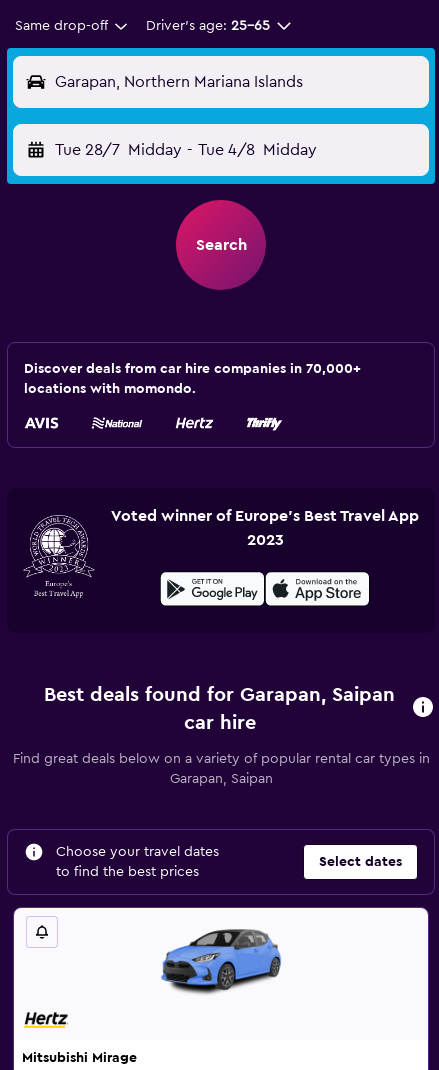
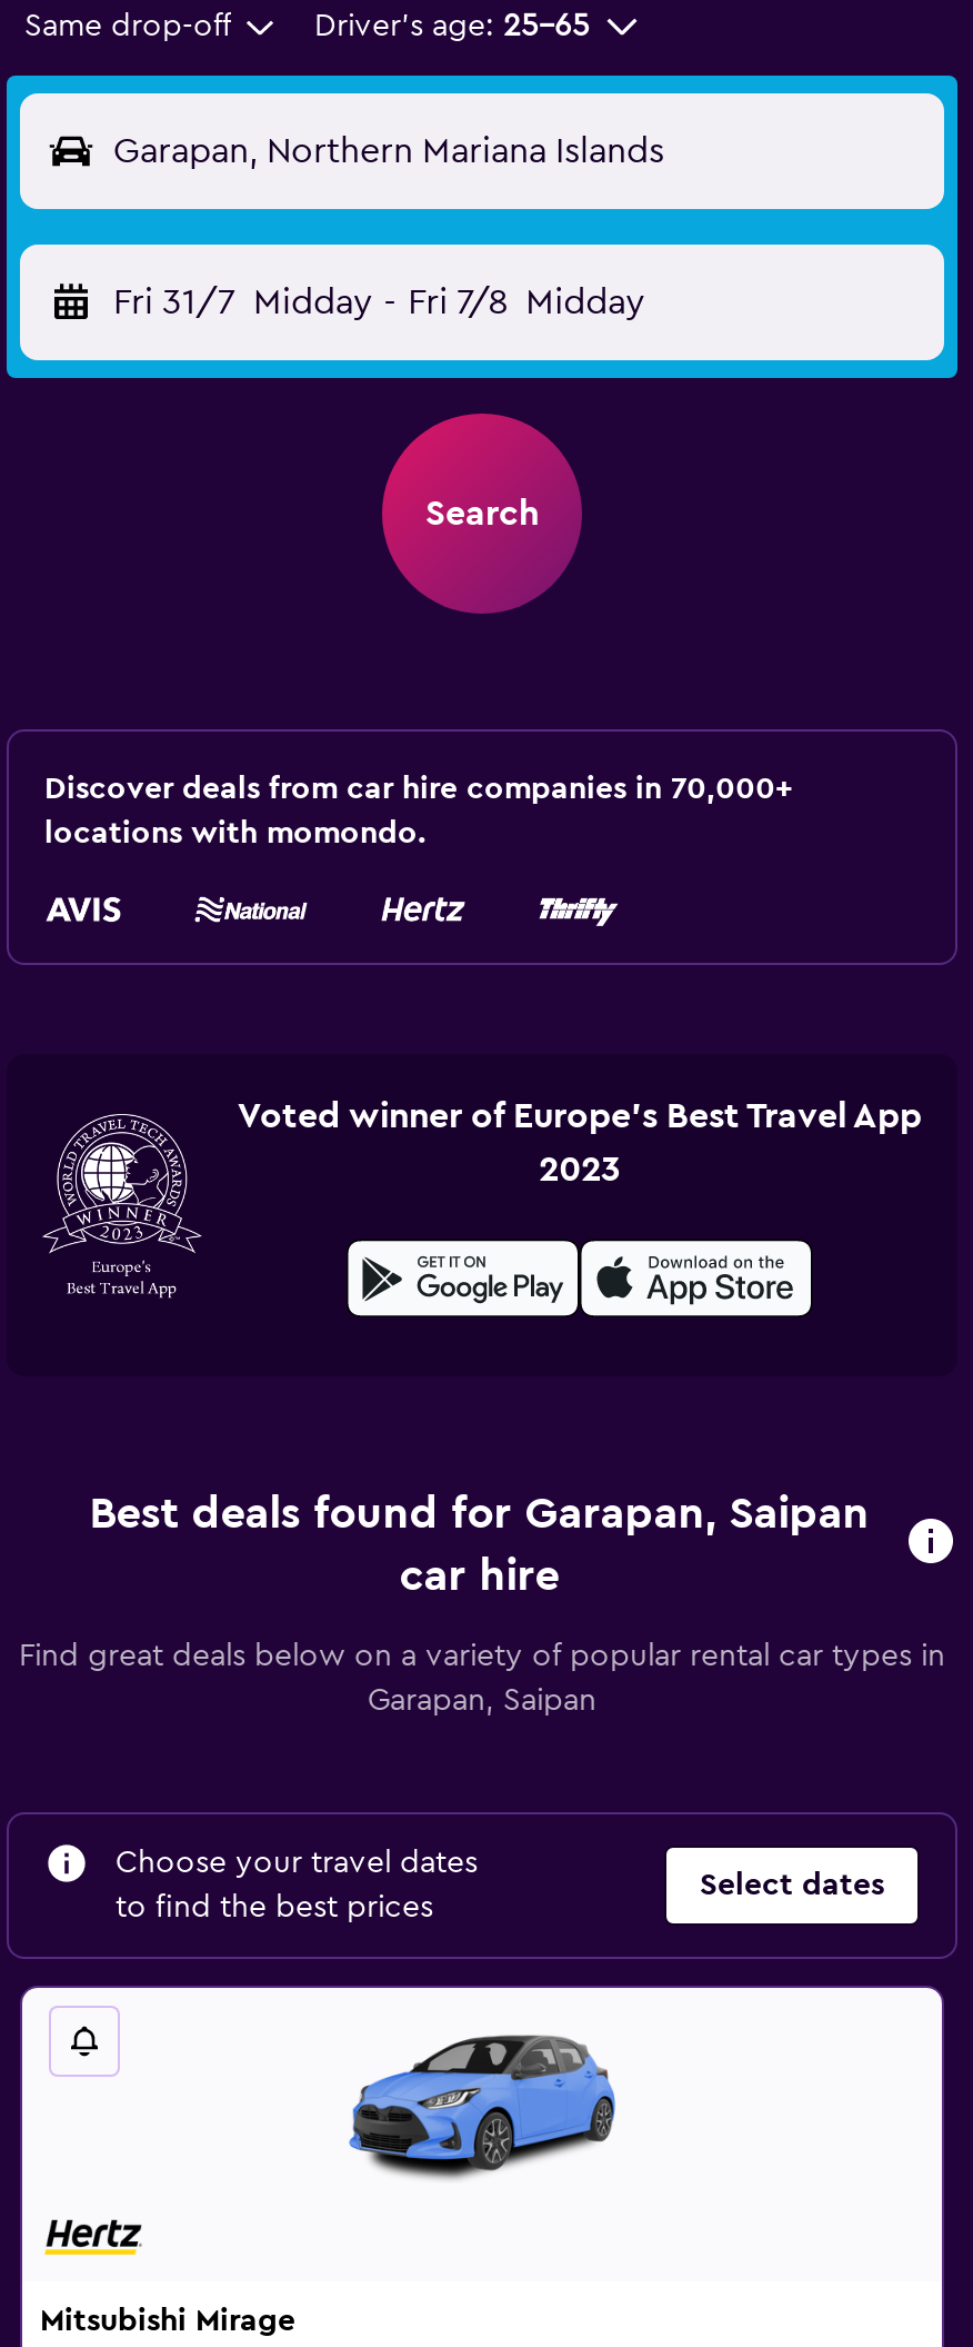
[55,142,317,158] Tue 28/7 Midday - Tue 4/8 Midday -> [113,285,646,320] Fri 31/7 Midday - Fri 7/8 Midday

